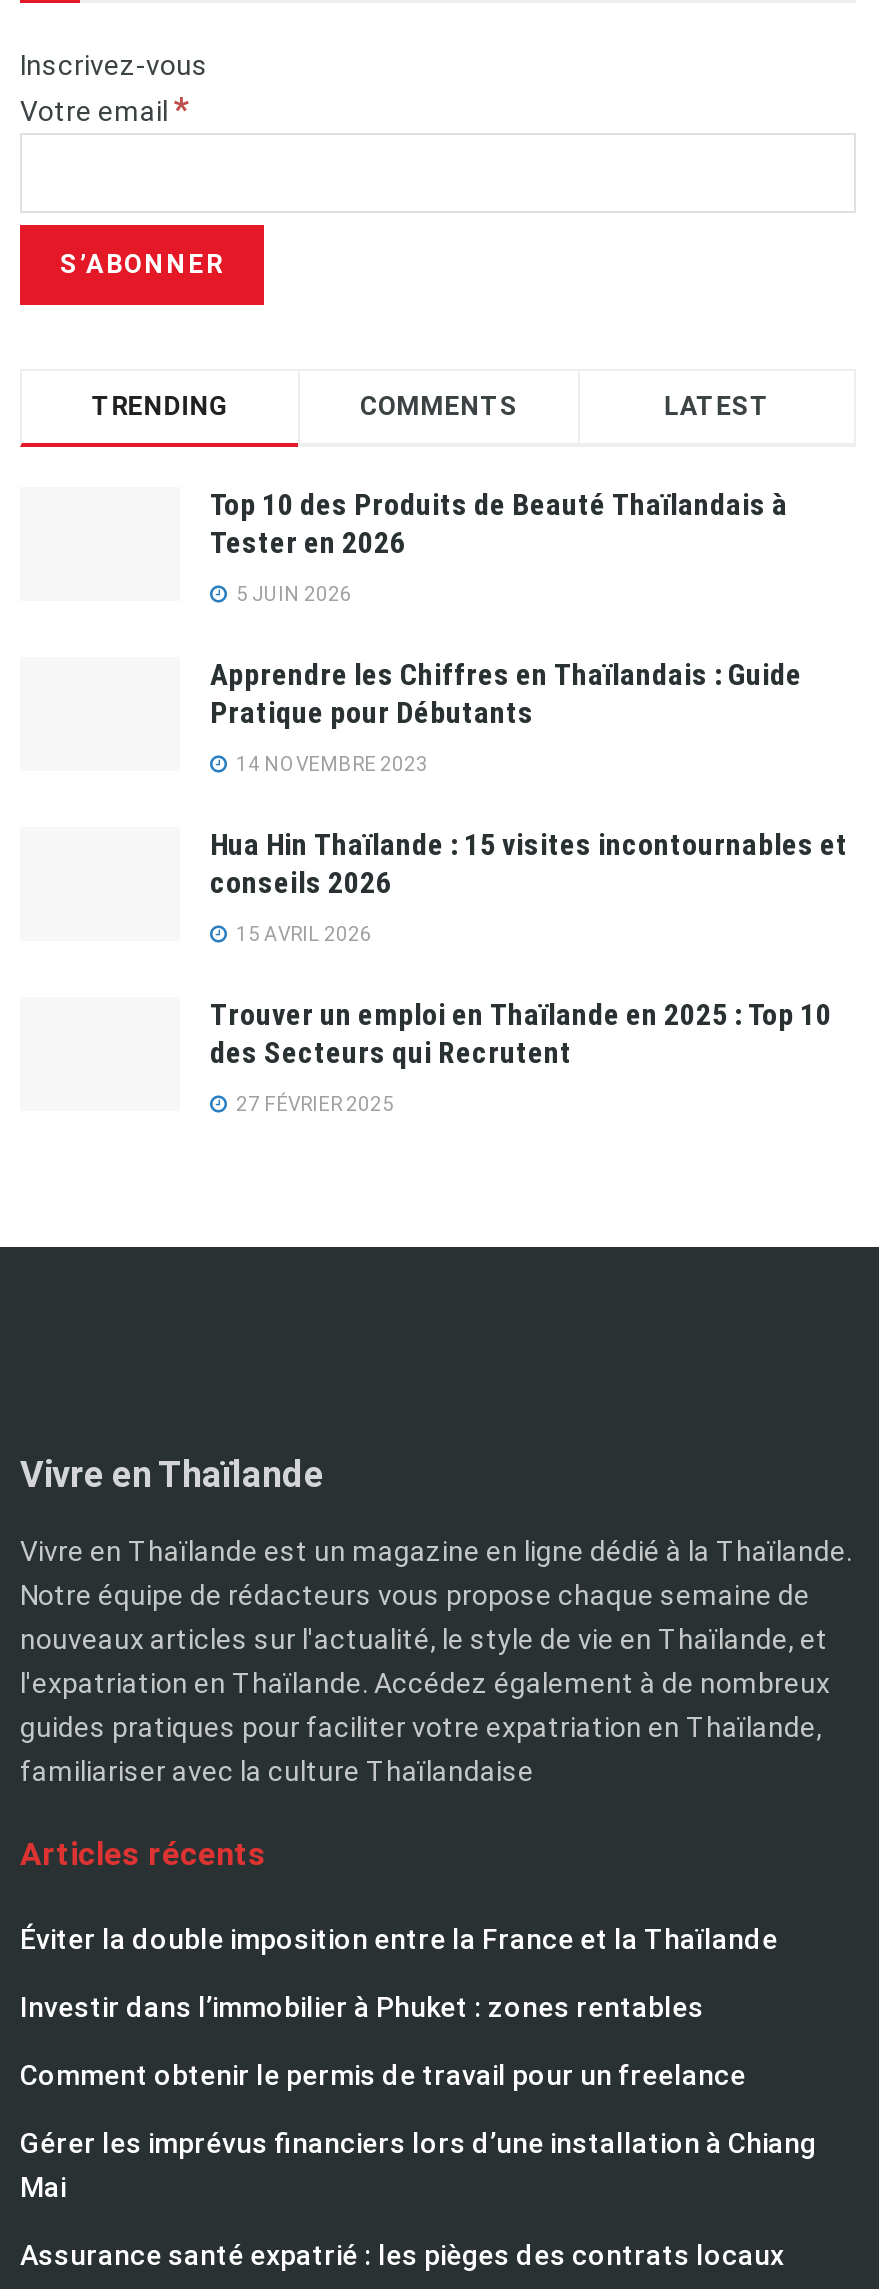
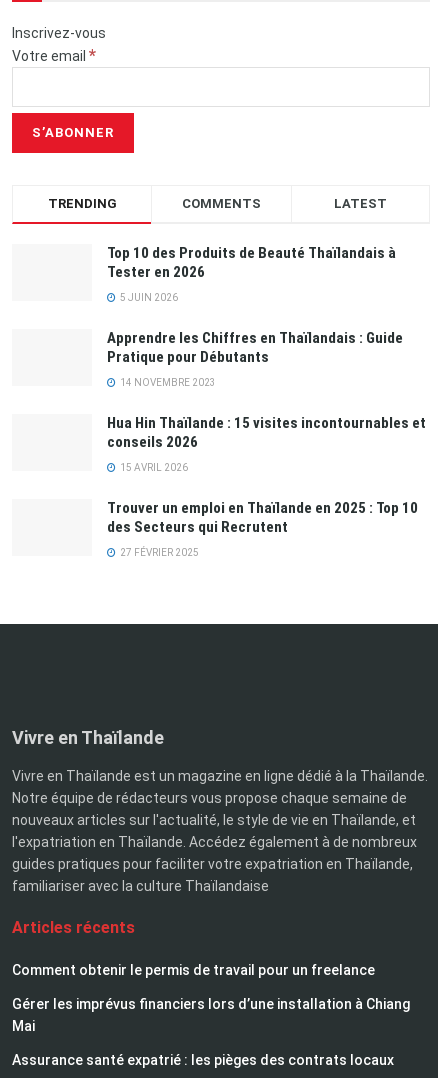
[20,1924,778,2024] Éviter la double imposition entre la France et la Thaïlande | Investir dans l’immobilier à Phuket : zones rentables -> none

